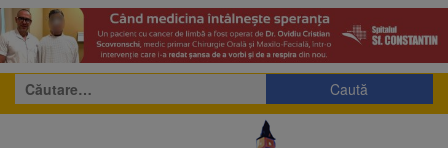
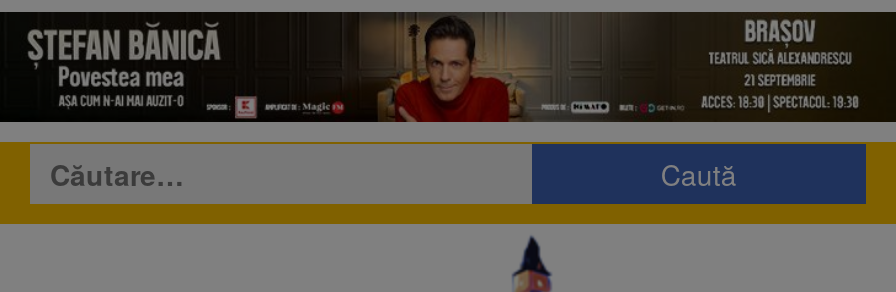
[3,7,445,64] [image] -> [6,10,890,124] [image]

